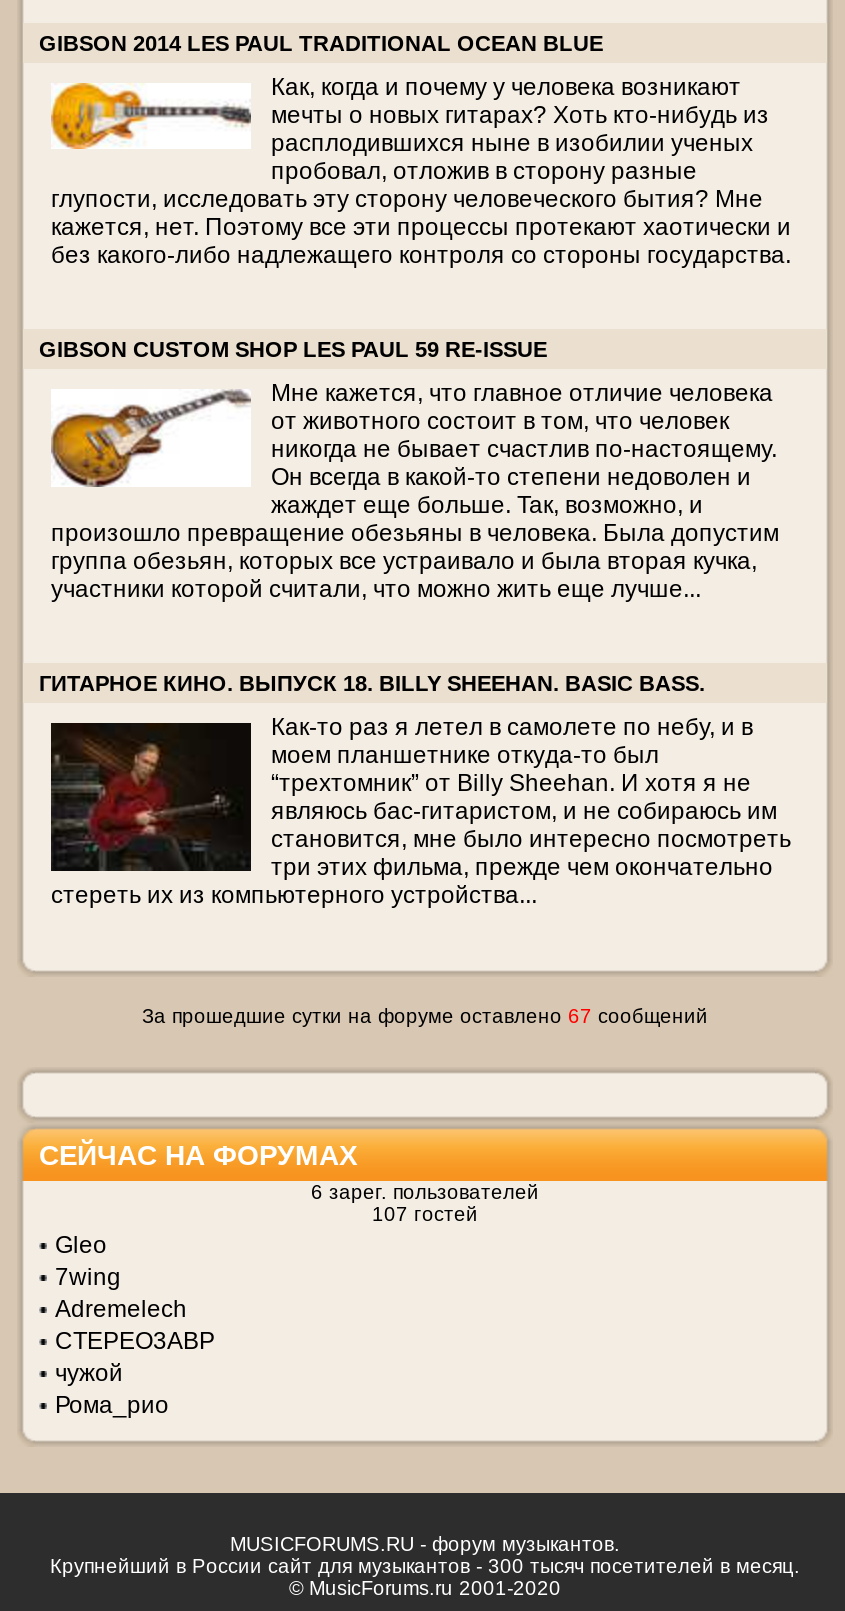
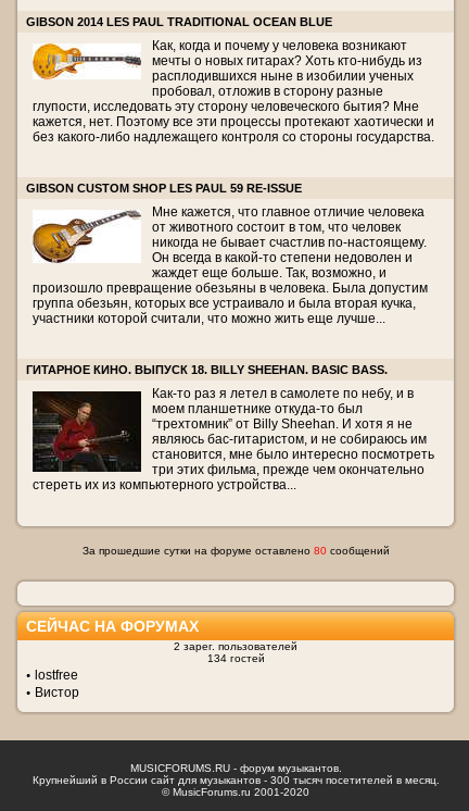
[142,1005,708,1027] За прошедшие сутки на форуме оставлено 67 сообщений -> [82,545,389,557] За прошедшие сутки на форуме оставлено 80 сообщений
[55,1181,539,1419] 6 зарег. пользователей | 107 гостей | Gleo | 7wing | Adremelech | CTEPEO3ABP | чужой | Рома_рио -> [35,640,297,700] 2 зарег. пользователей | 134 гостей | lostfree | Вистор

